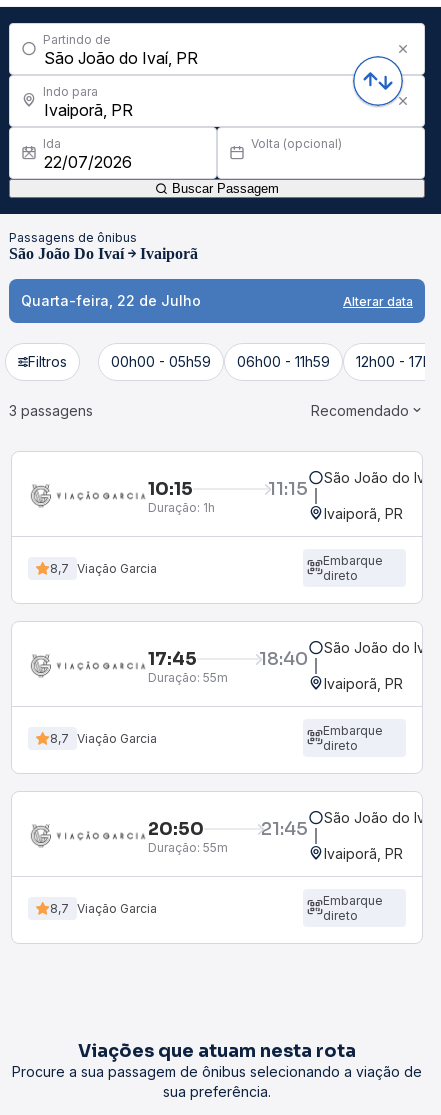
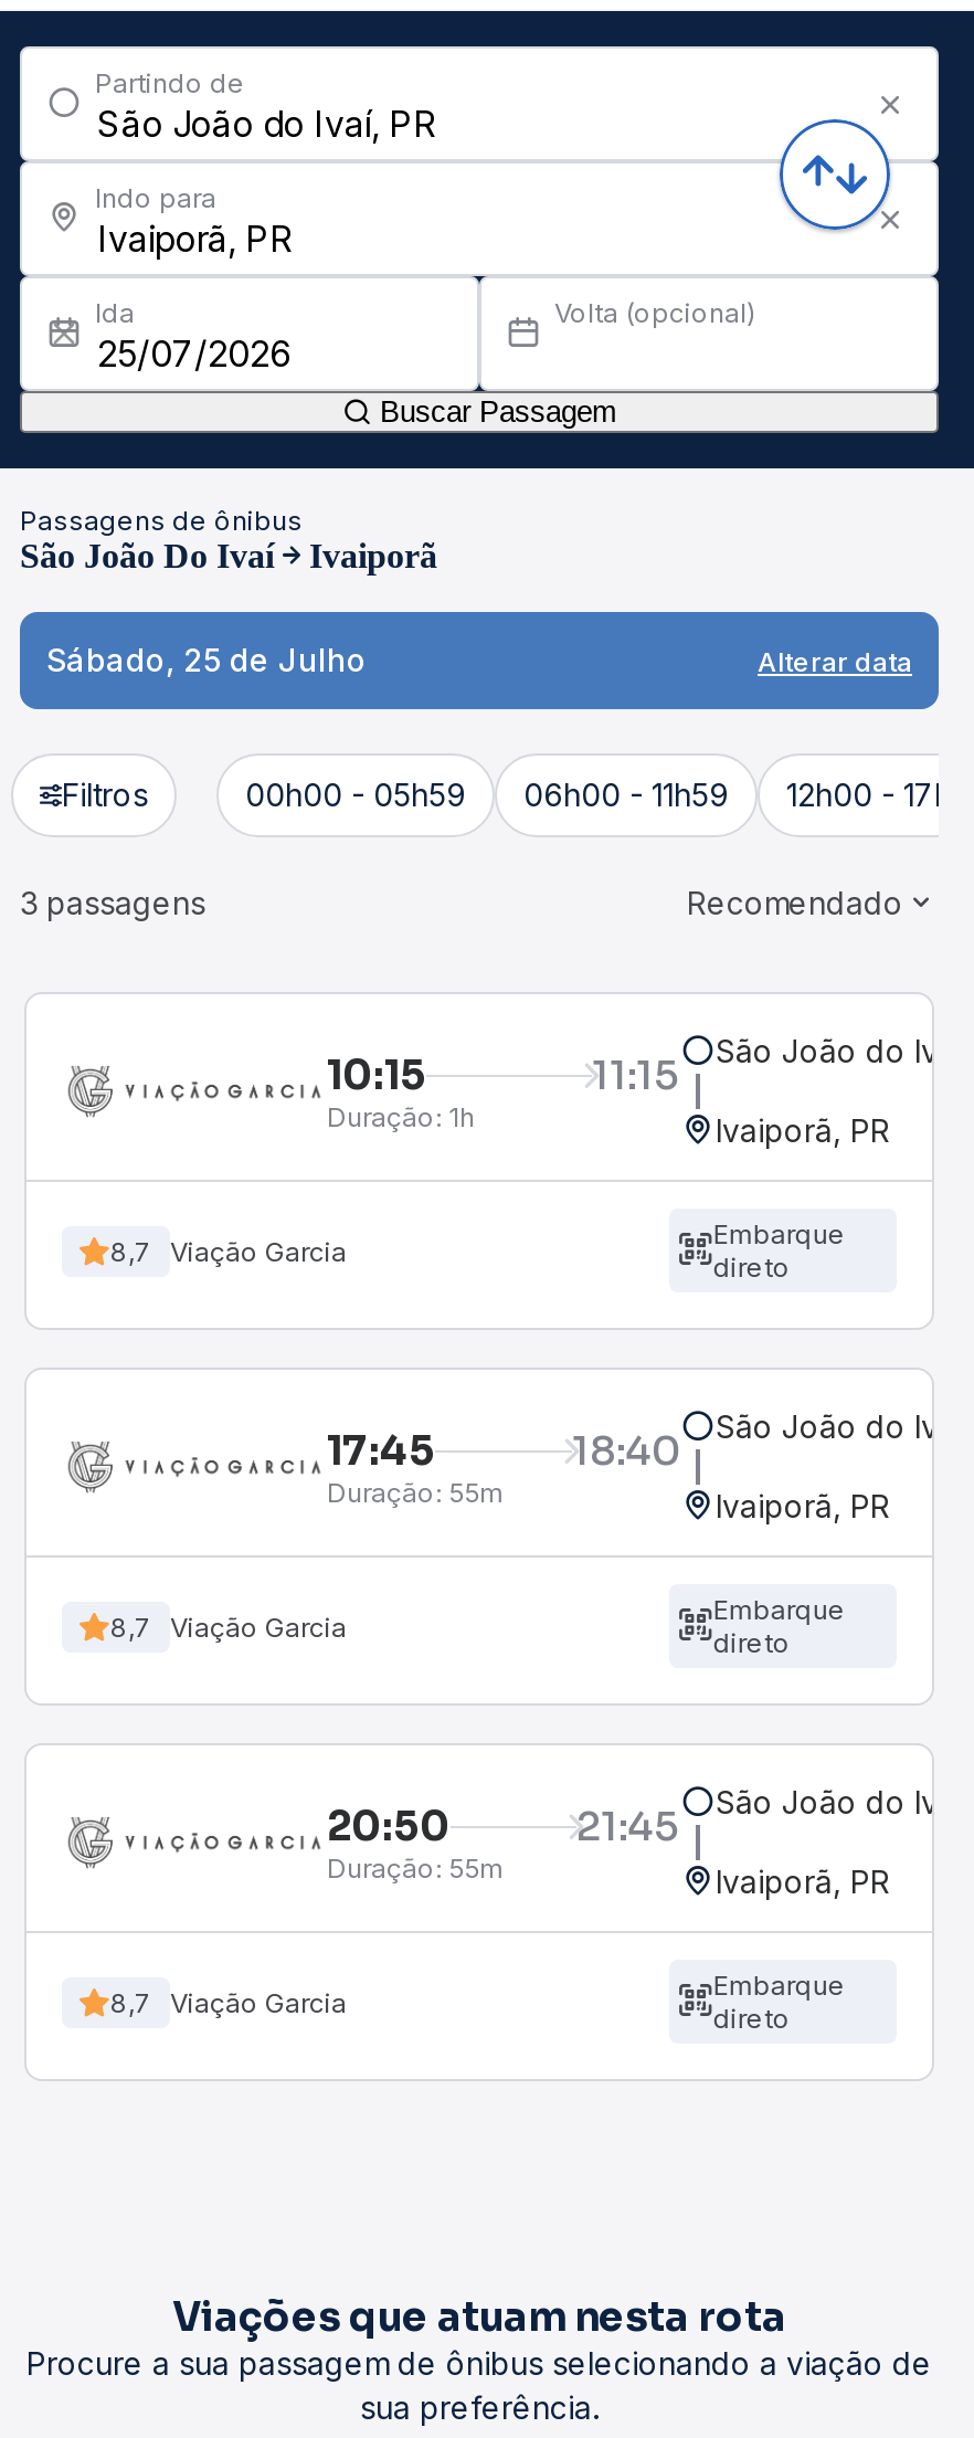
[21,292,201,309] Quarta-feira, 22 de Julho -> [46,641,367,678] Sábado, 25 de Julho

